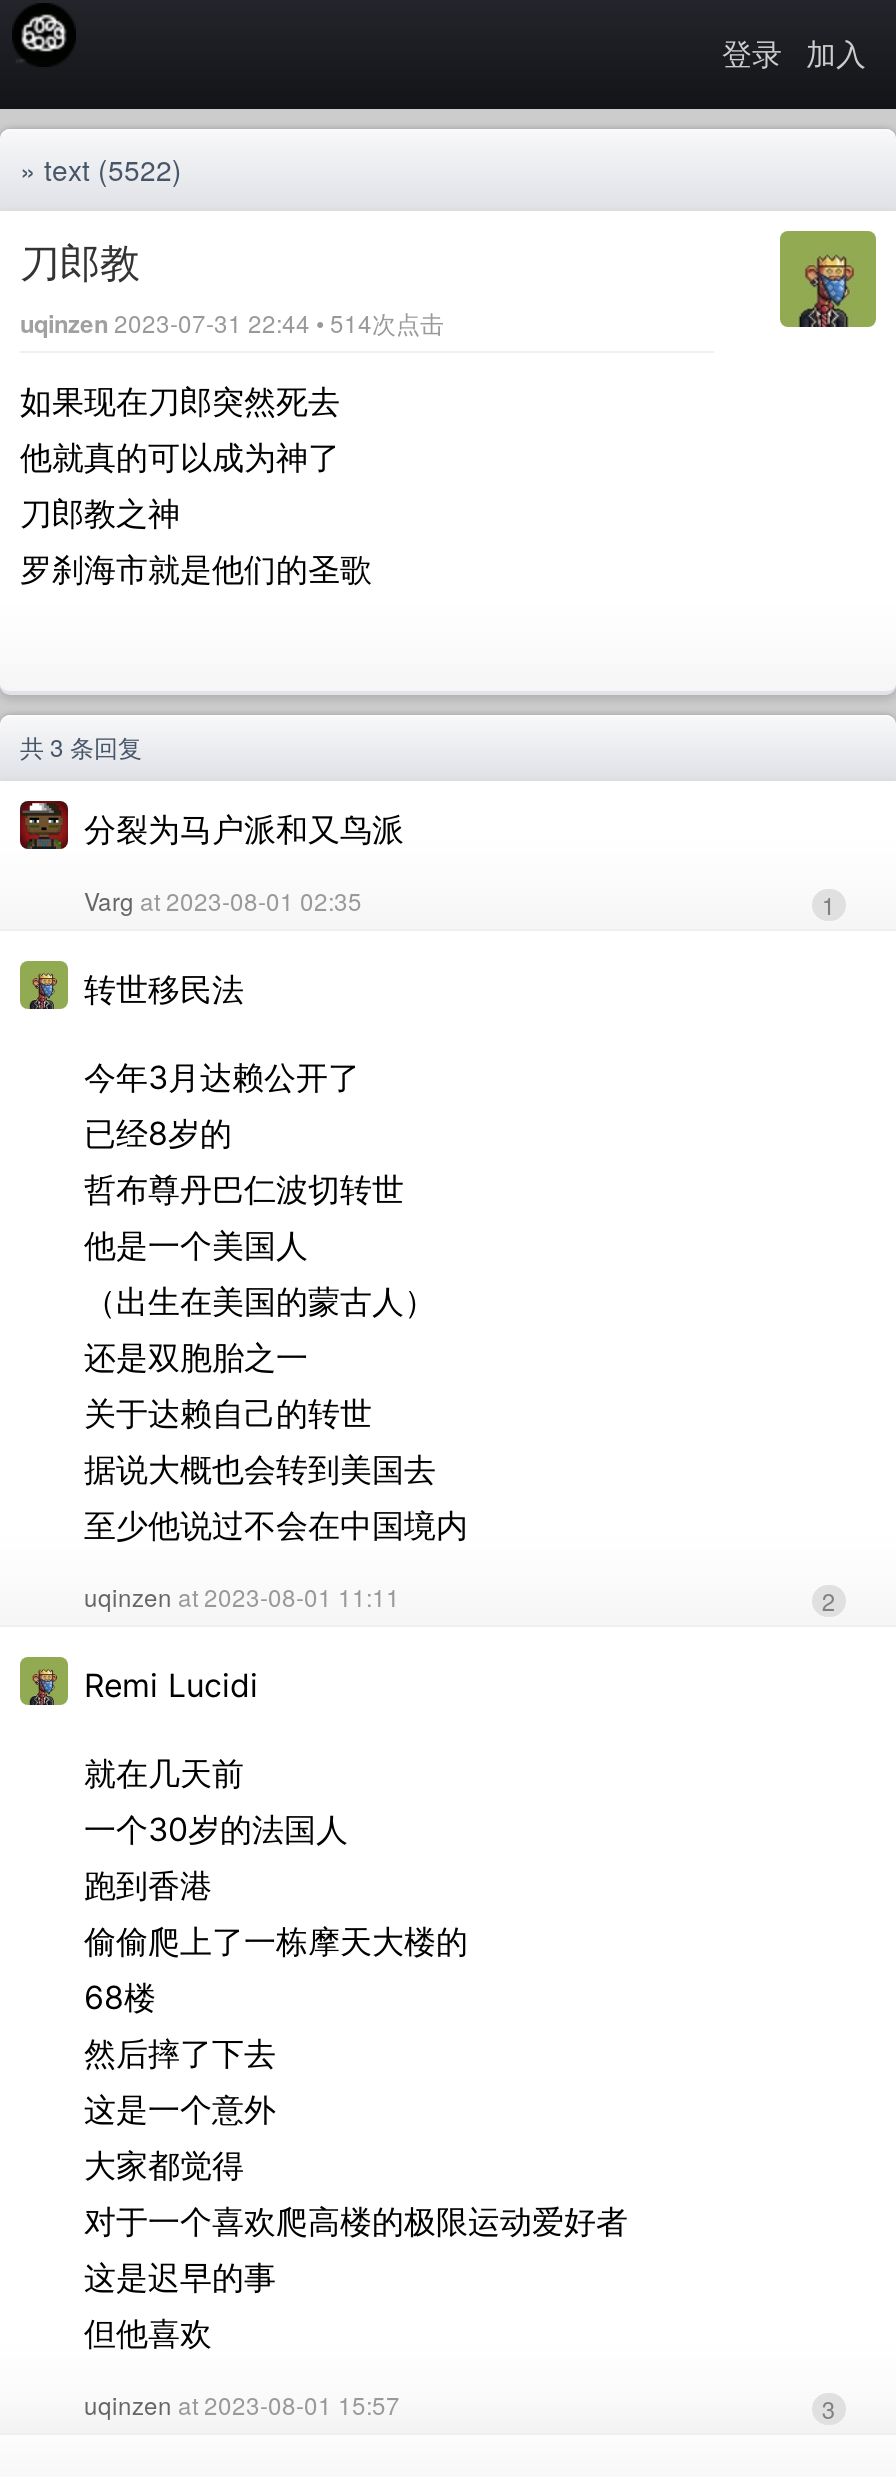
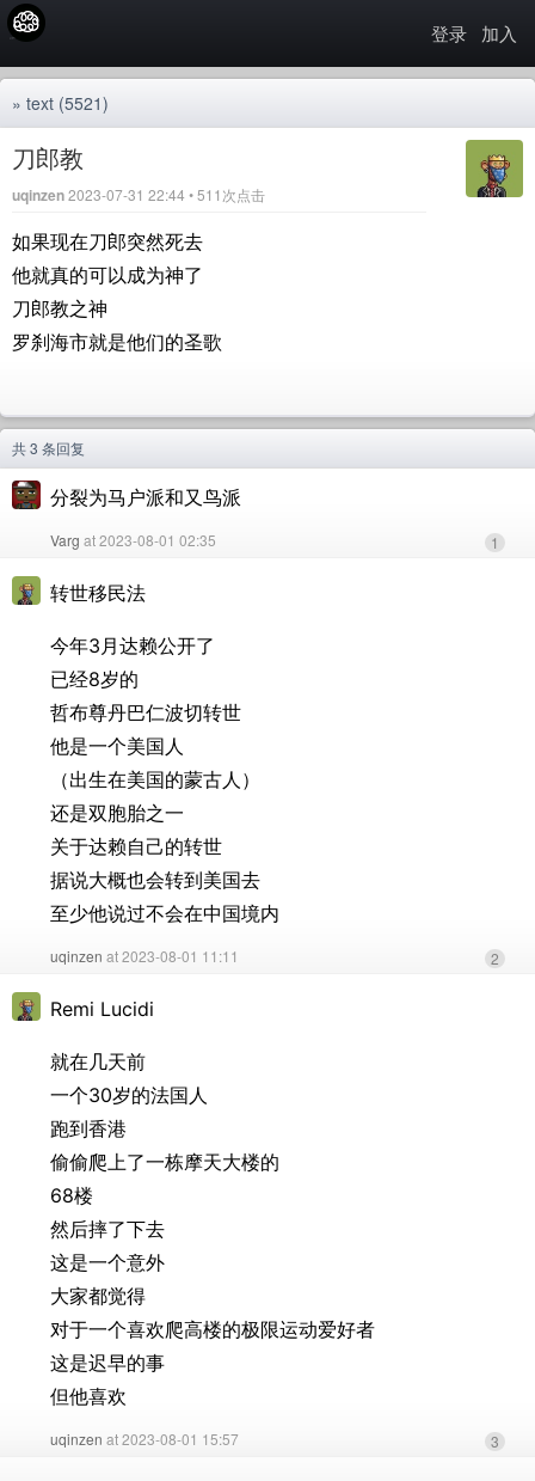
[20,149,182,189] » text (5522) -> [12,91,109,115] » text (5521)
[20,305,444,341] uqinzen 2023-07-31 22:44 • 514次点击 -> [12,184,265,206] uqinzen 2023-07-31 22:44 • 511次点击

